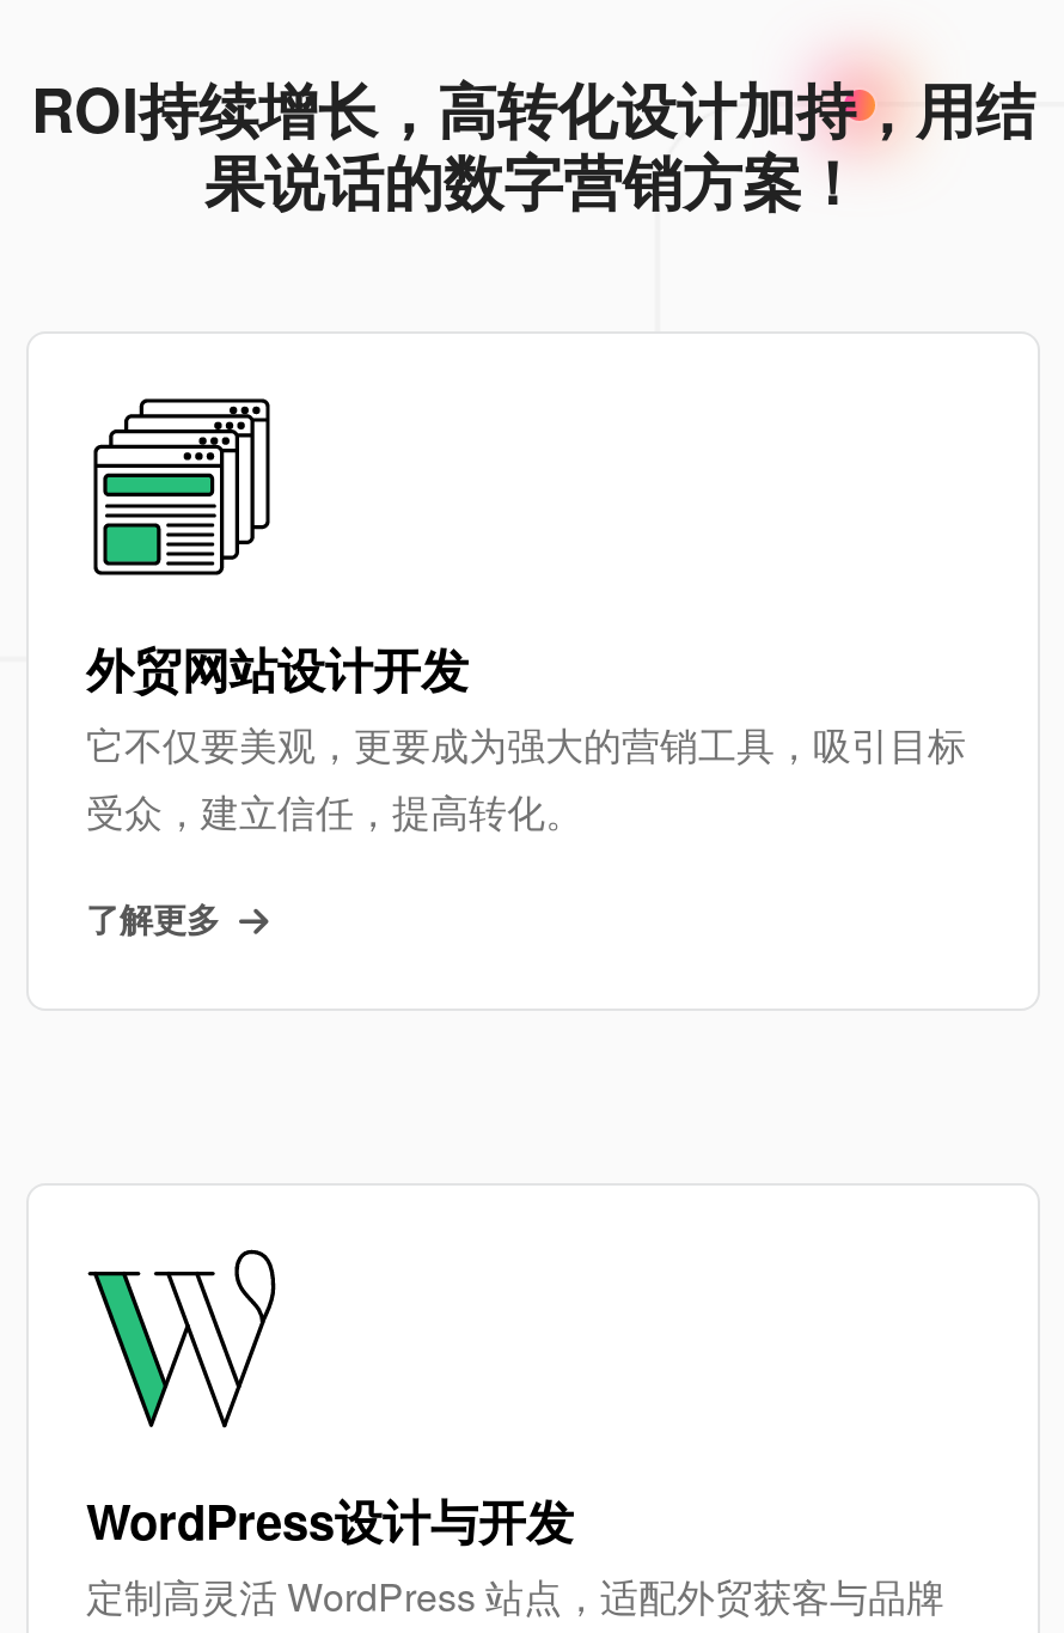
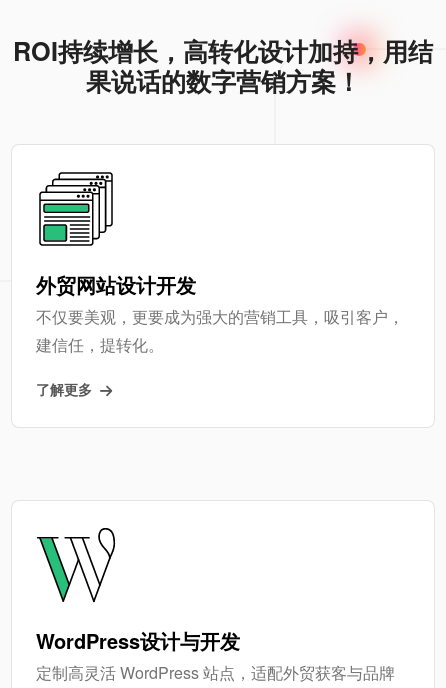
[86,716,966,838] 它不仅要美观，更要成为强大的营销工具，吸引目标 | 受众，建立信任，提高转化。 -> [36,305,404,356] 不仅要美观，更要成为强大的营销工具，吸引客户， | 建信任，提转化。

